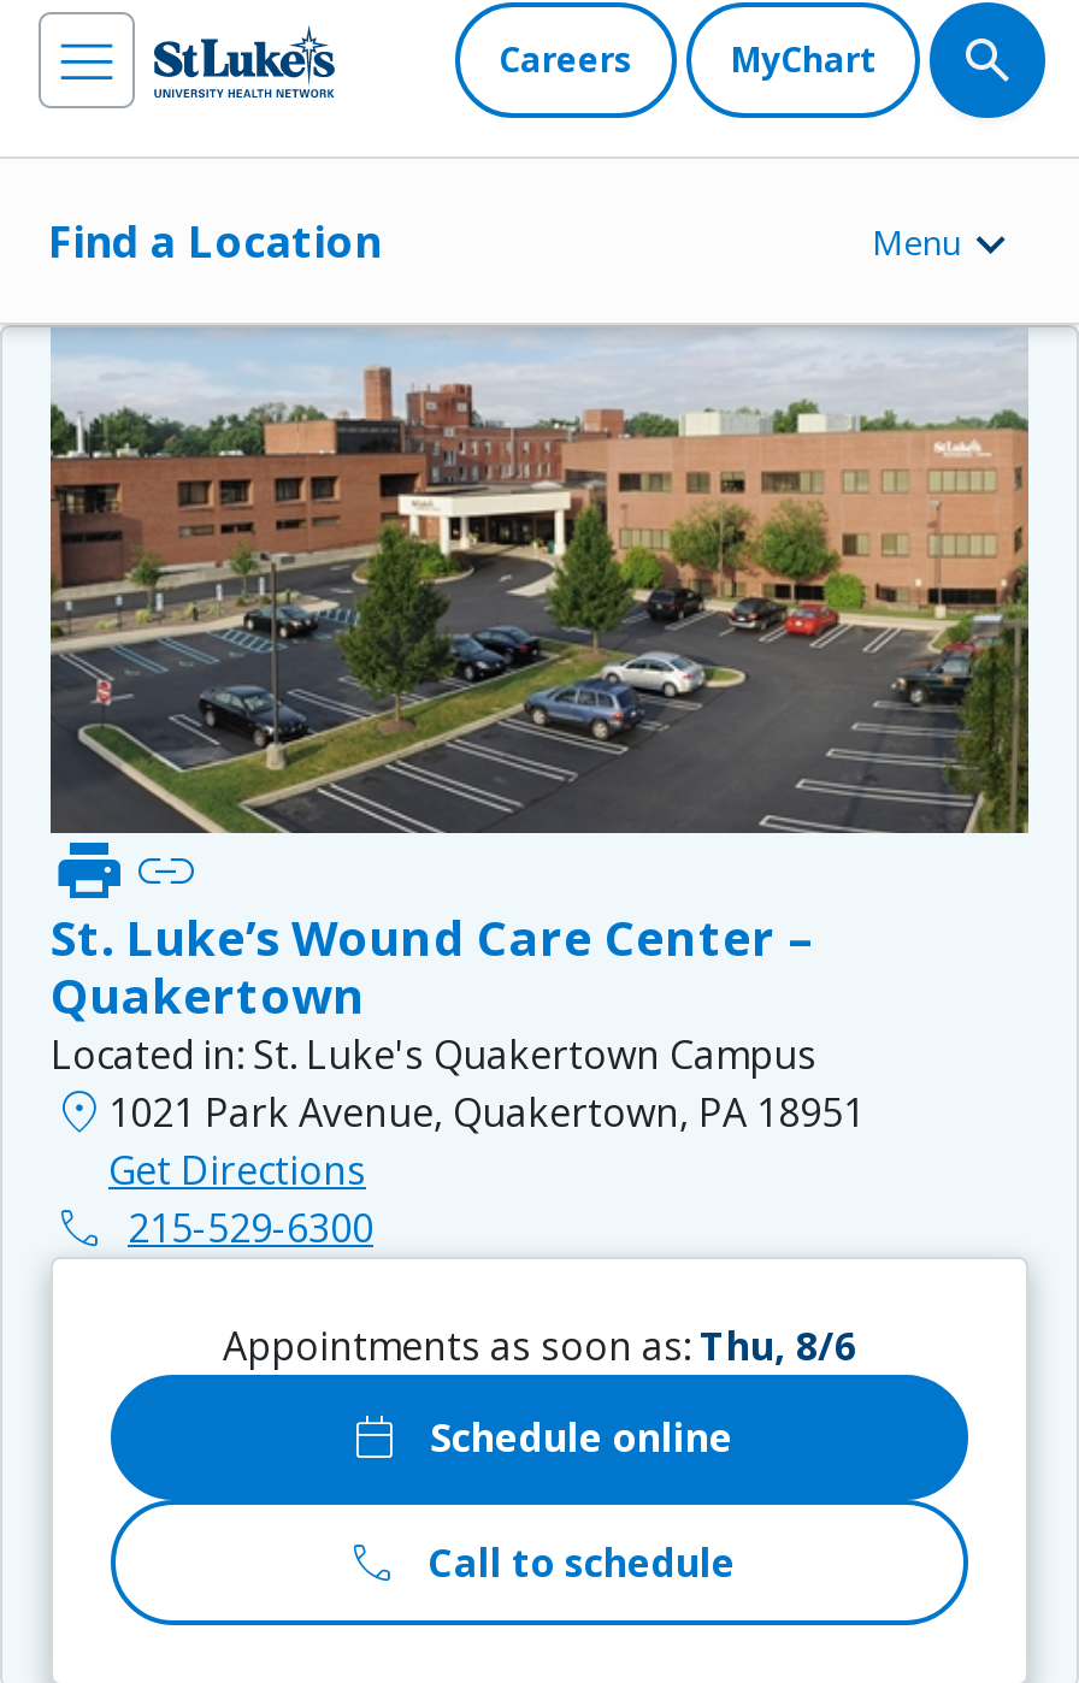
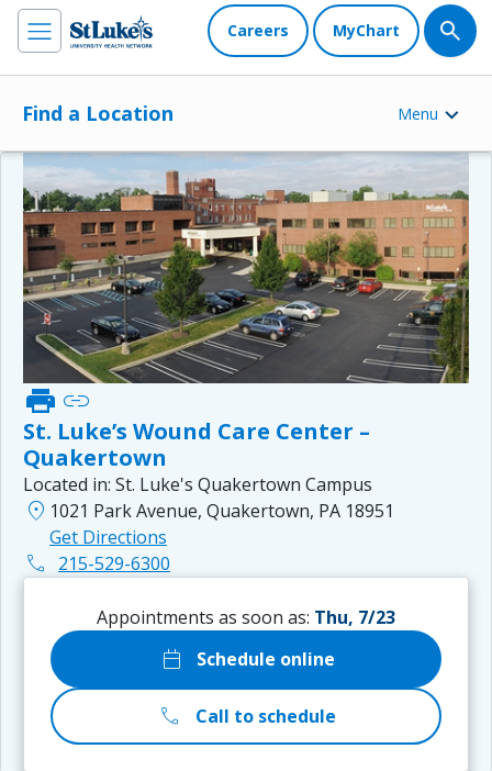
[223,1319,856,1372] Appointments as soon as: Thu, 8/6 -> [97,605,395,629] Appointments as soon as: Thu, 7/23

